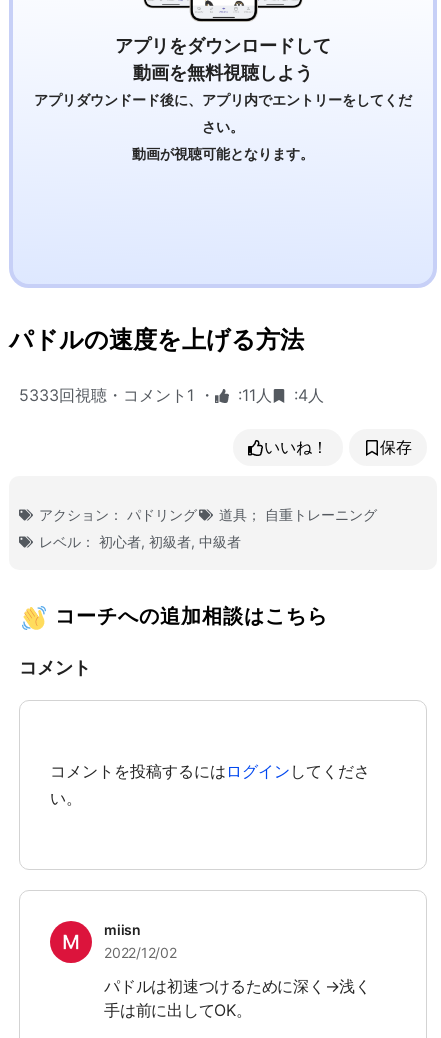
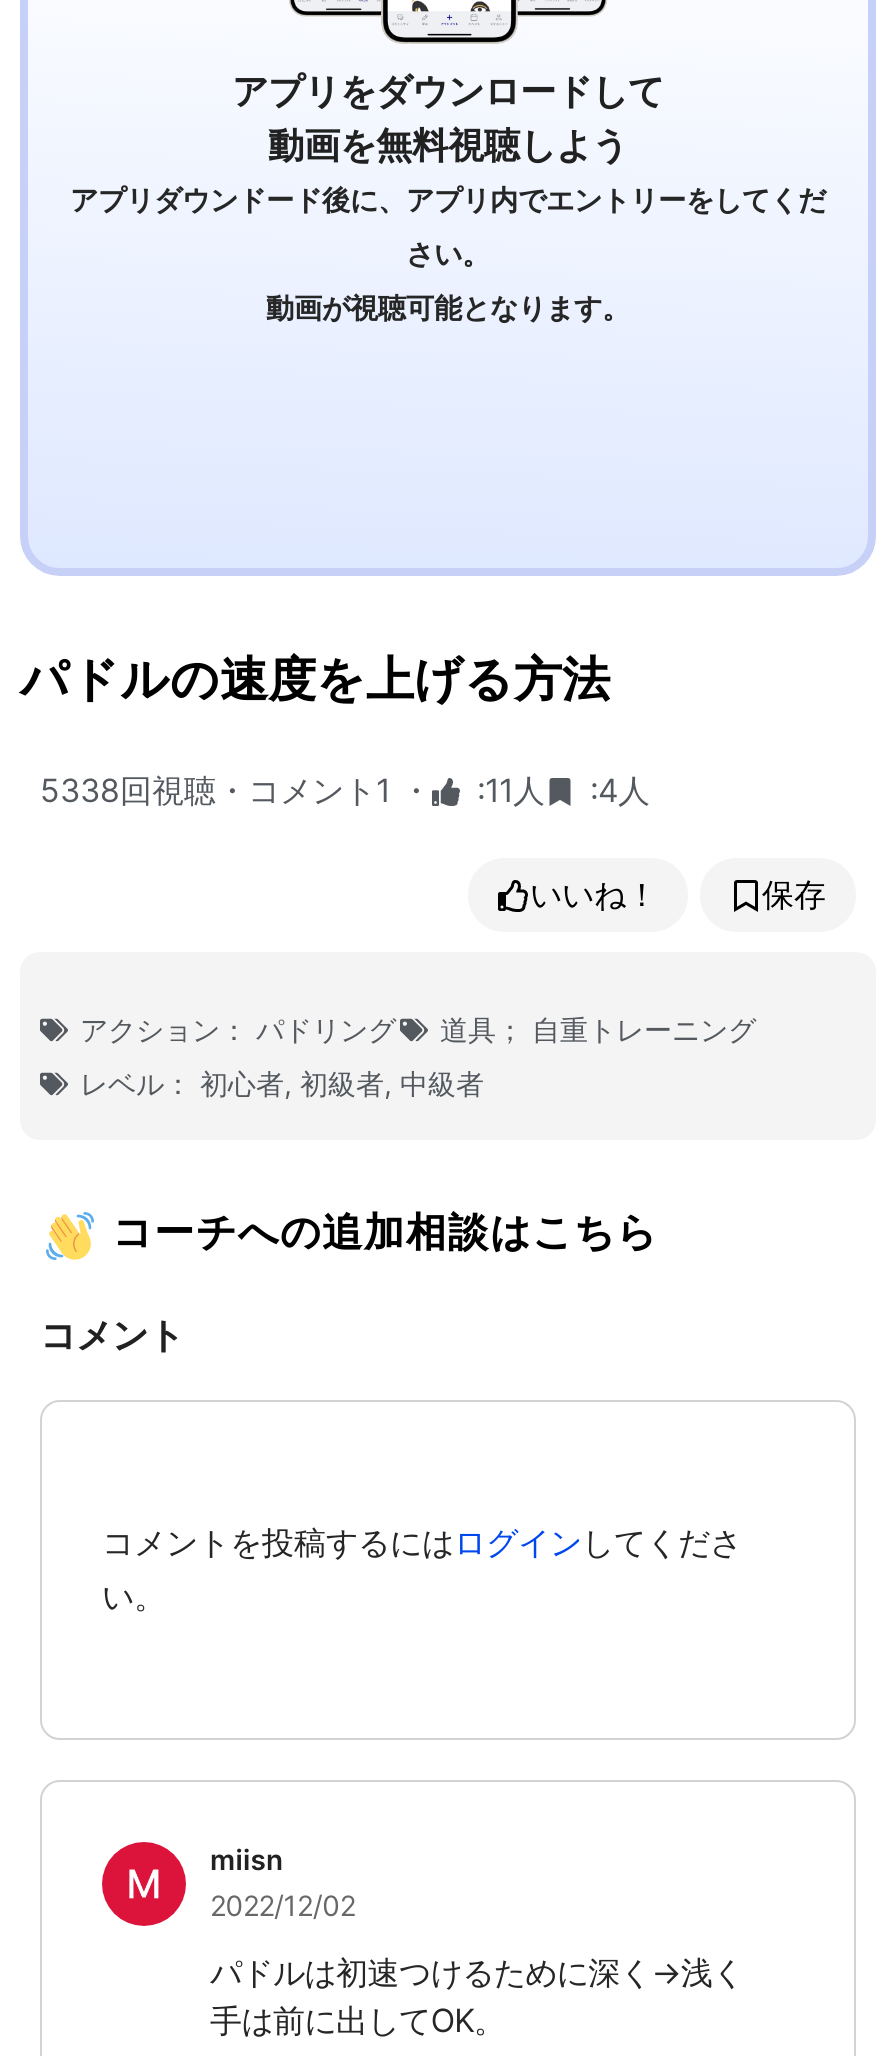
[19,385,215,405] 5333回視聴・コメント1 ・ -> [40,770,432,810] 5338回視聴・コメント1 ・

